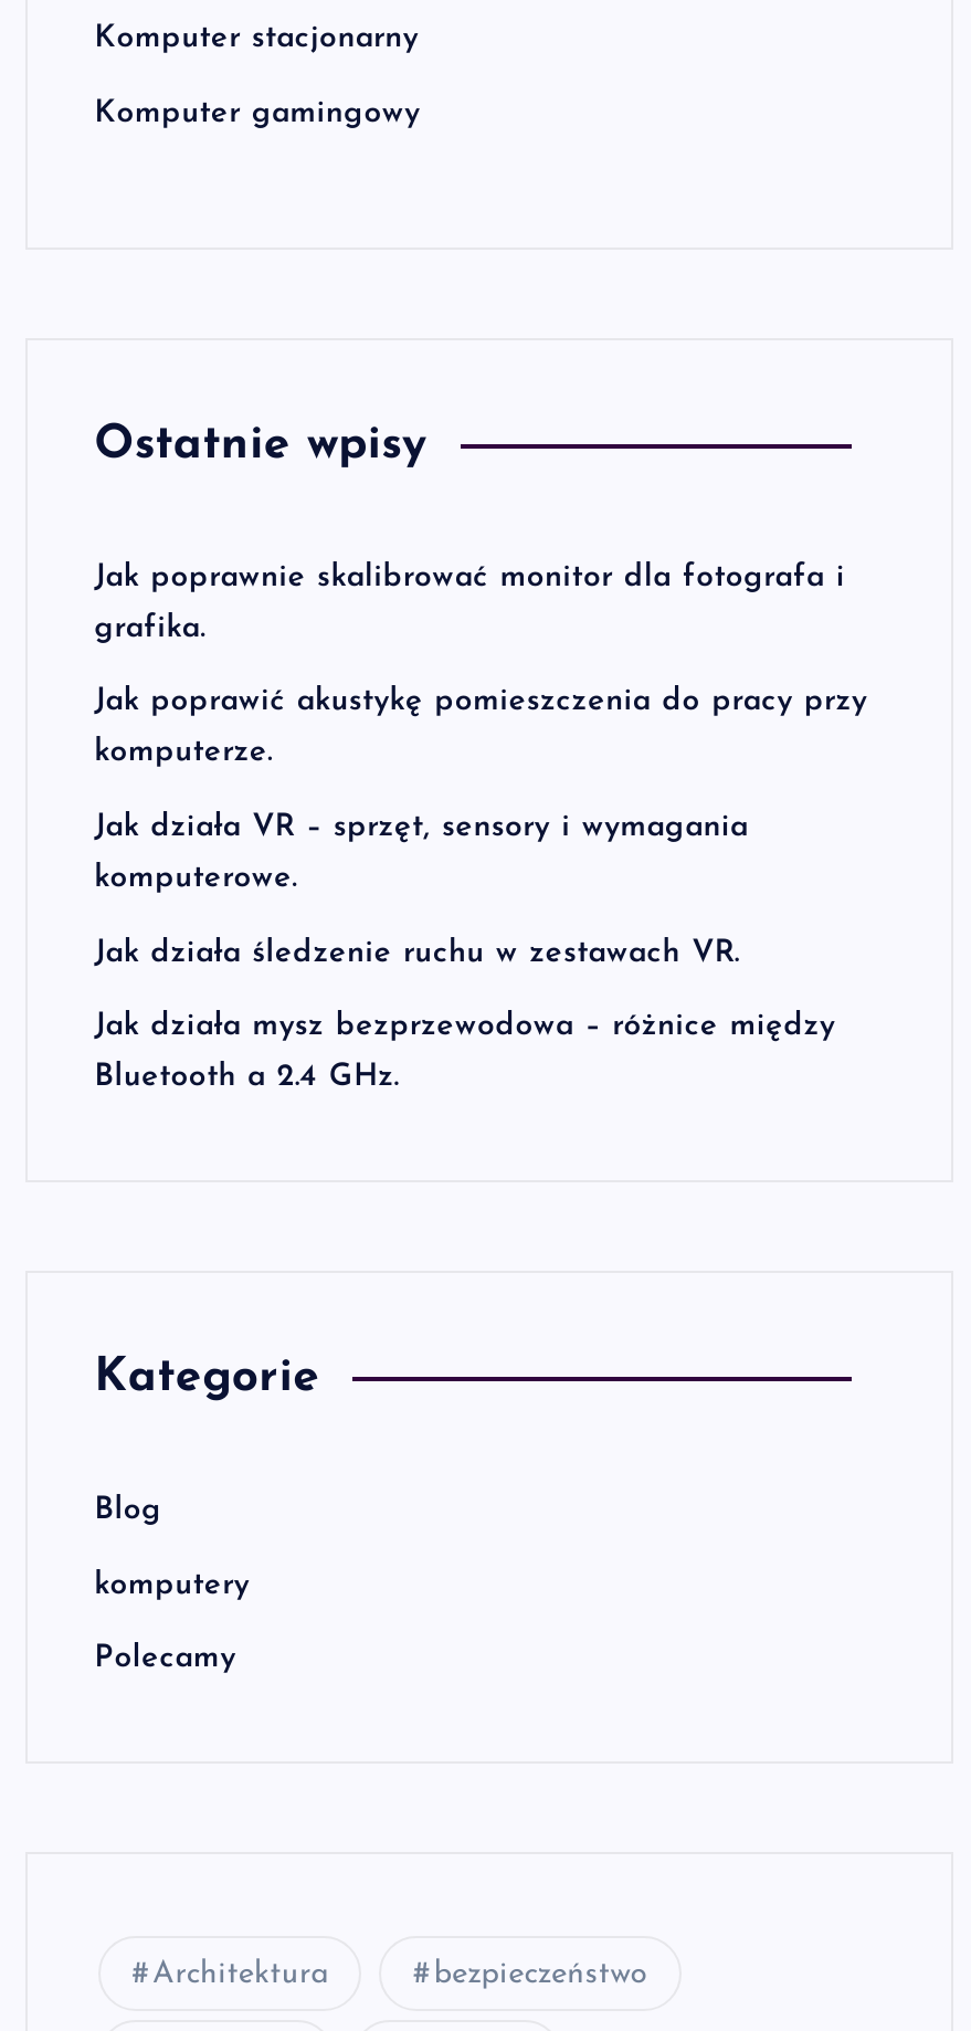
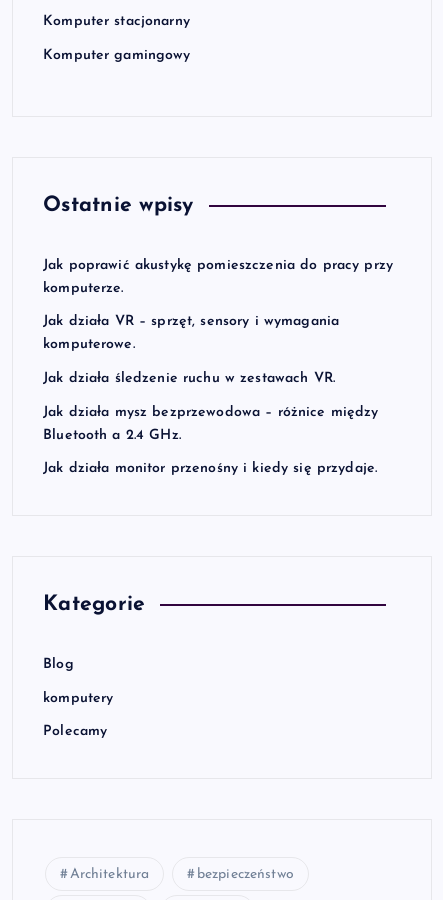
[94,561,845,645] Jak poprawnie skalibrować monitor dla fotografa i | grafika. -> none
moved [94,686,867,1094] -> [43,258,393,442]: Jak poprawić akustykę pomieszczenia do pracy przy | komputerze. | Jak działa VR – sprzęt, sensory i wymagania | komputerowe. | Jak działa śledzenie ruchu w zestawach VR. | Jak działa mysz bezprzewodowa – różnice między | Bluetooth a 2.4 GHz.
none -> [43,461,377,476] Jak działa monitor przenośny i kiedy się przydaje.

